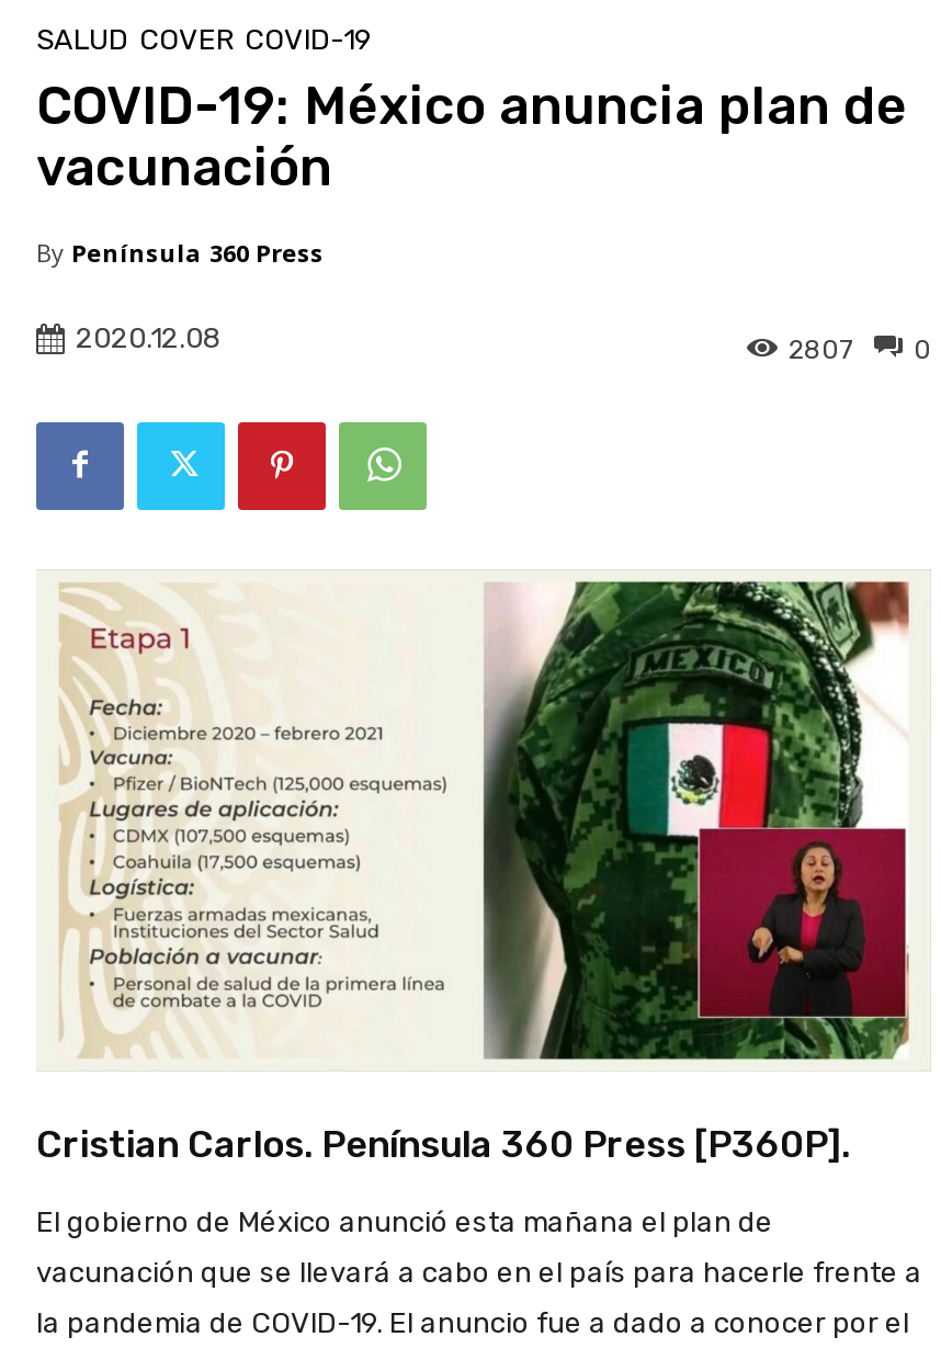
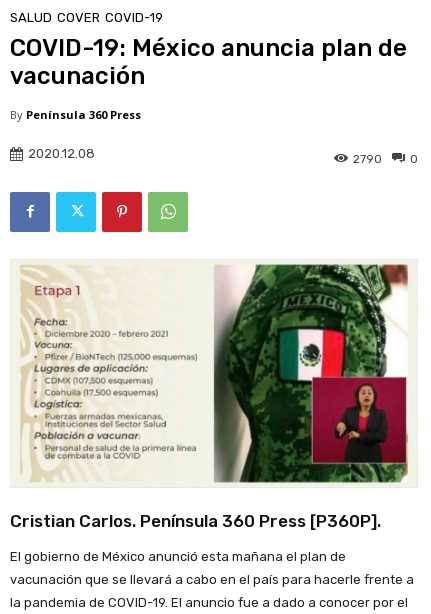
[789,334,931,365] 2807 0 -> [353,152,418,166] 2790 0

